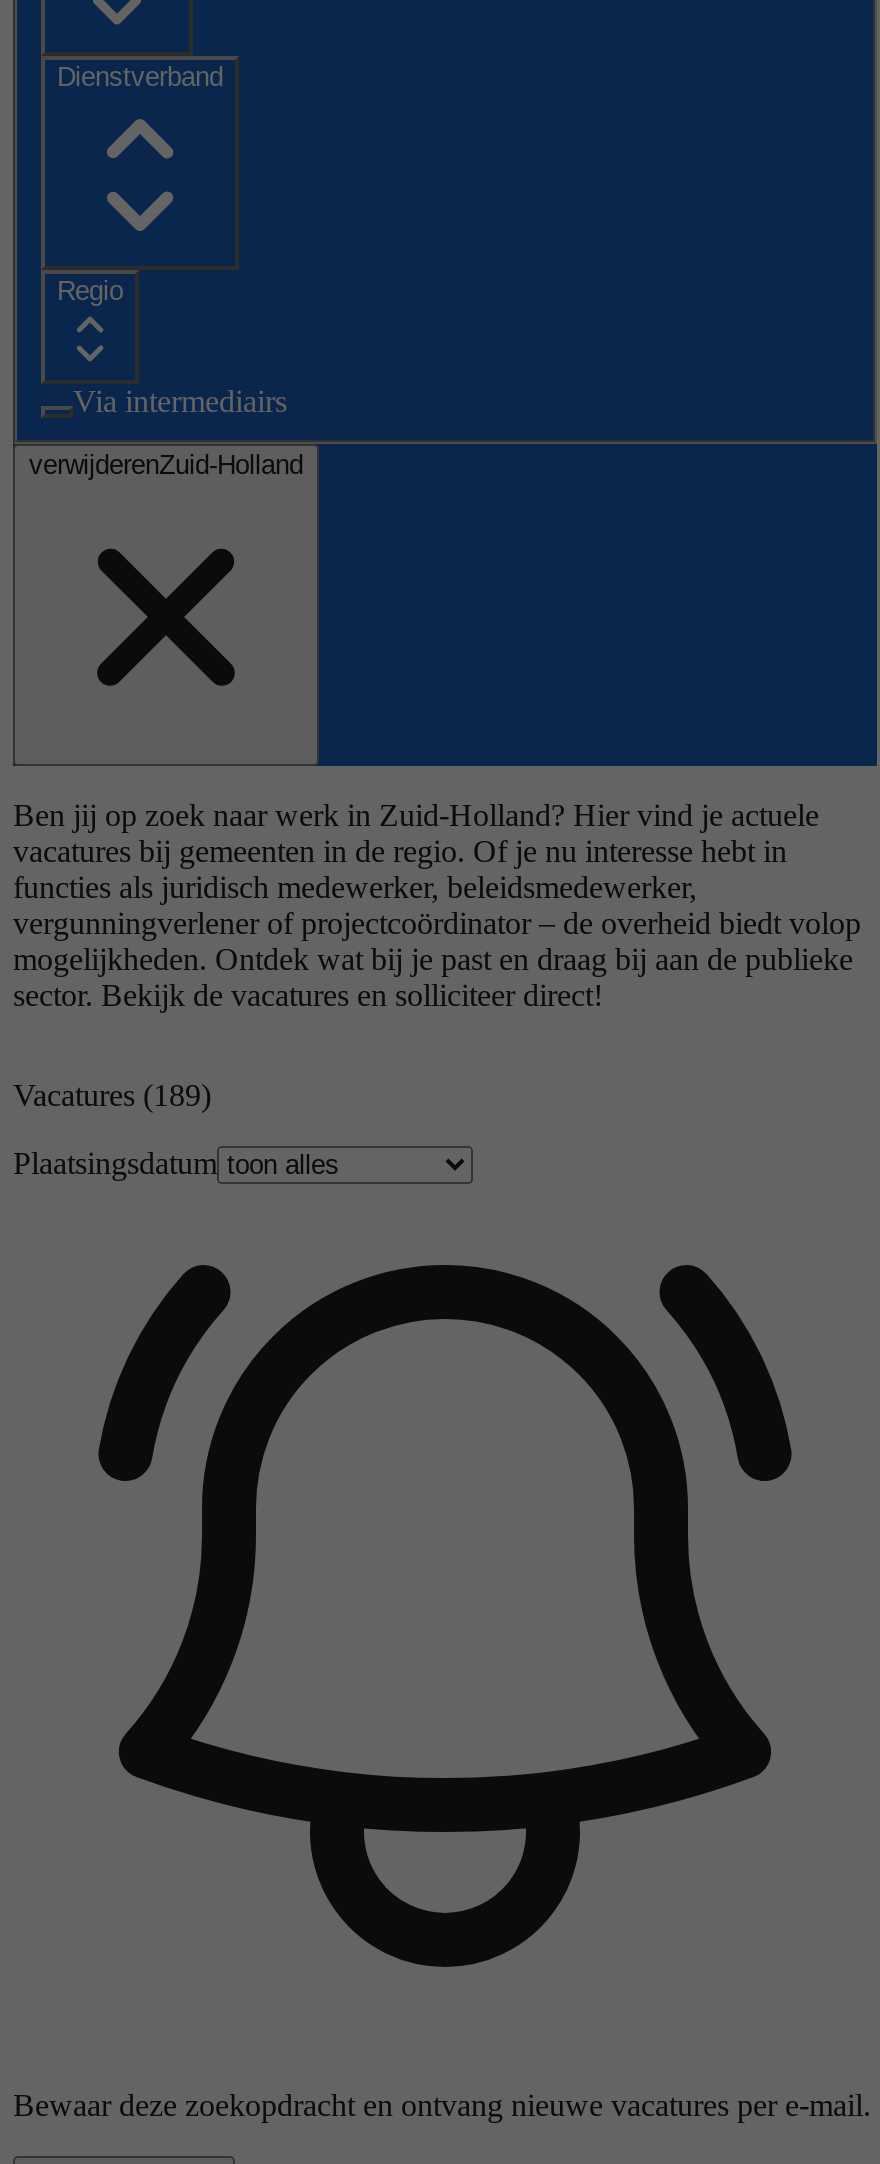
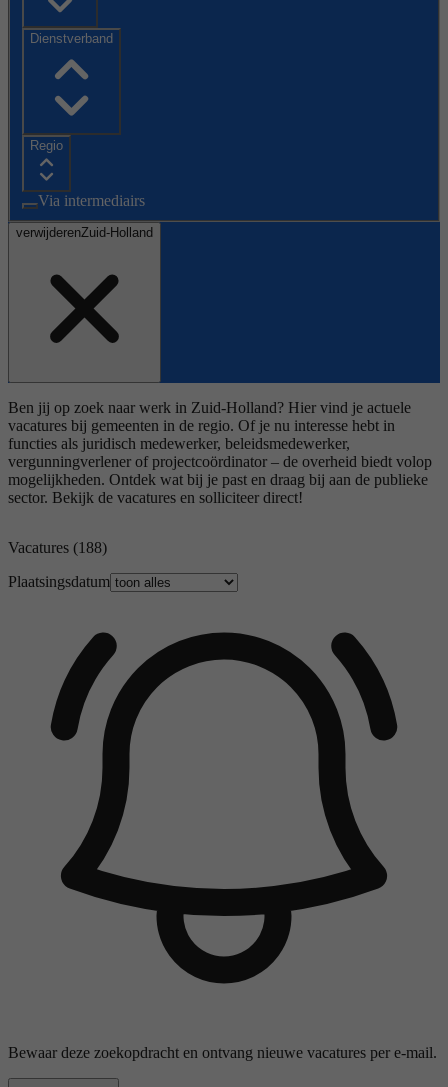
[13,1078,211,1112] Vacatures (189) -> [8,539,107,556] Vacatures (188)

